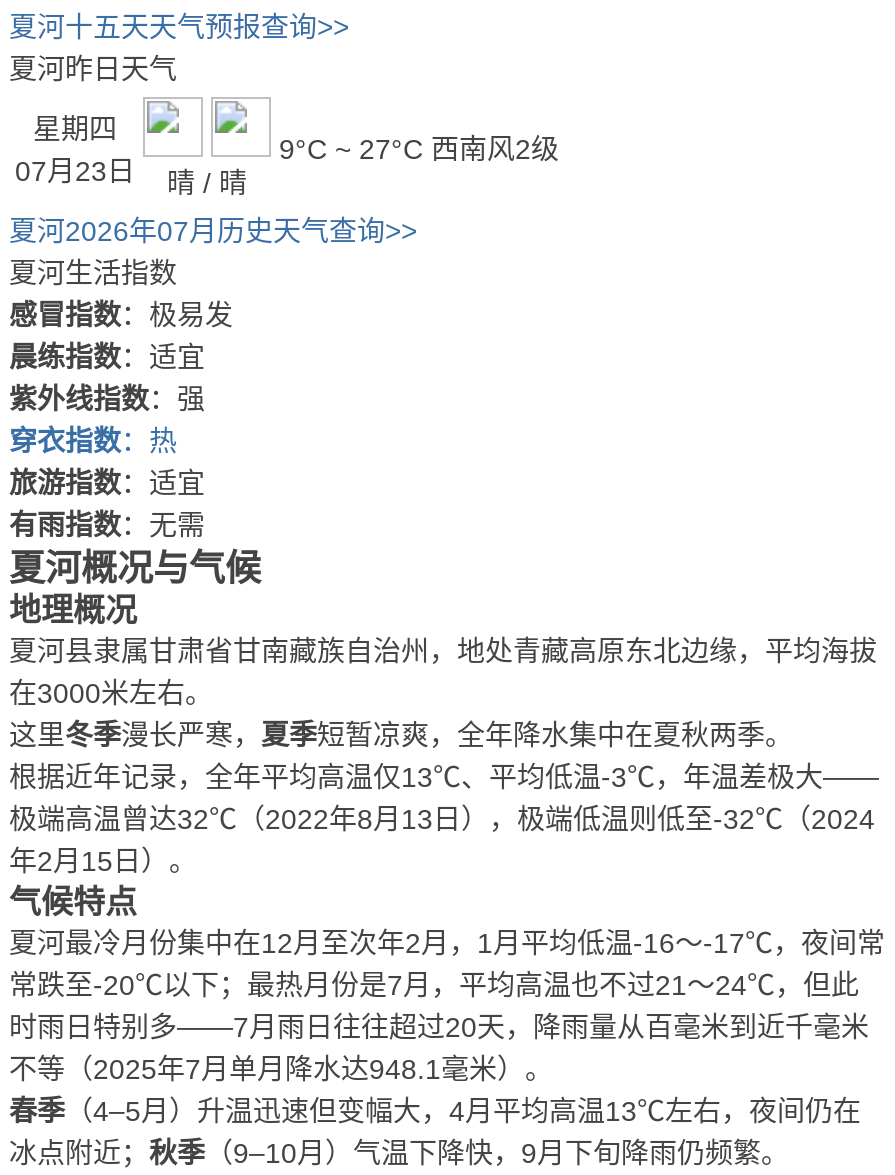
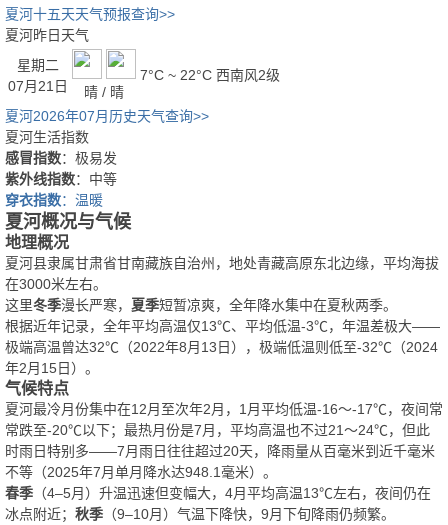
[33,113,117,145] 星期四 -> [17,57,59,73] 星期二
[279,133,559,165] 9°C ~ 27°C 西南风2级 -> [140,67,280,83] 7°C ~ 22°C 西南风2级
[15,155,247,199] 07月23日 晴 / 晴 -> [8,78,124,100] 07月21日 晴 / 晴
[9,341,205,541] 晨练指数：适宜 | 紫外线指数：强 | 穿衣指数：热 | 旅游指数：适宜 | 有雨指数：无需 -> [5,171,117,208] 紫外线指数：中等 | 穿衣指数：温暖

